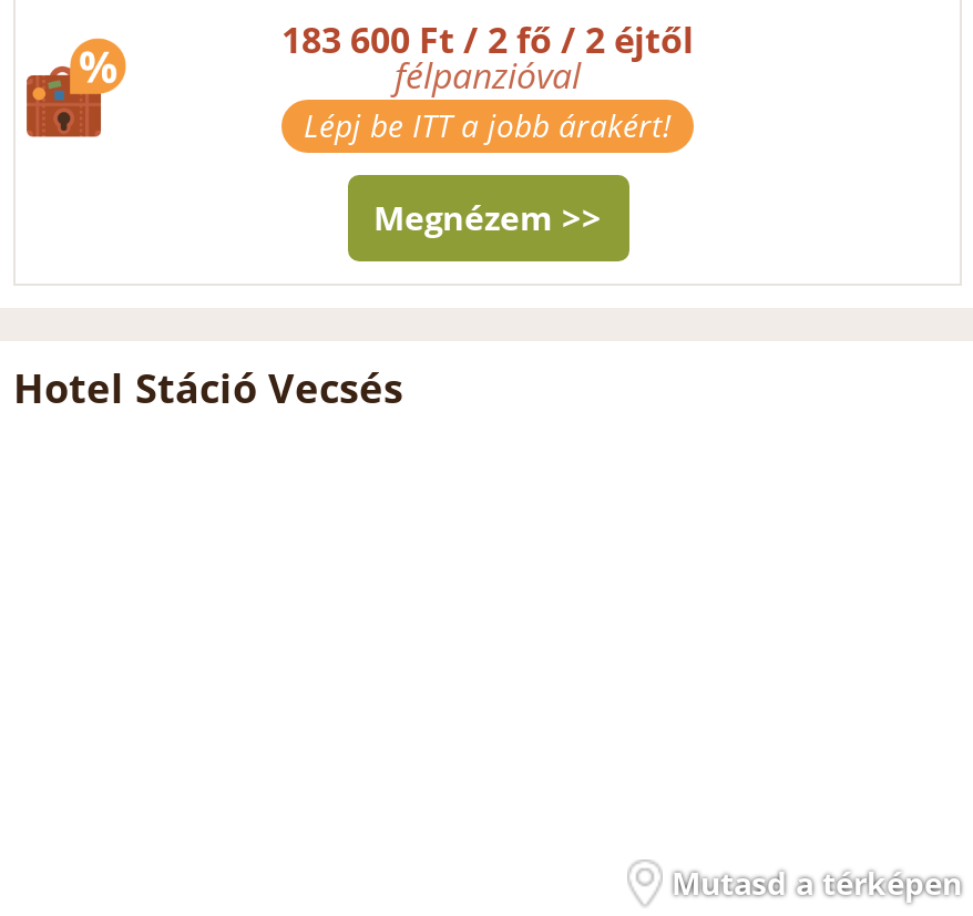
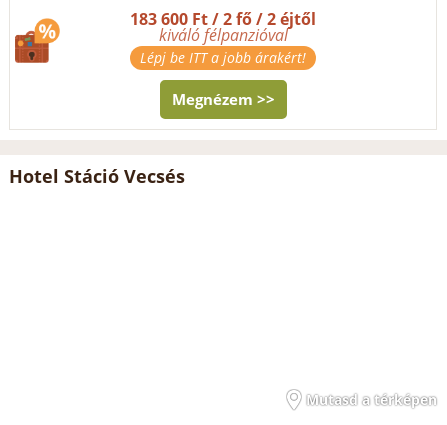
[395,52,581,100] félpanzióval -> [158,24,287,46] kiváló félpanzióval

